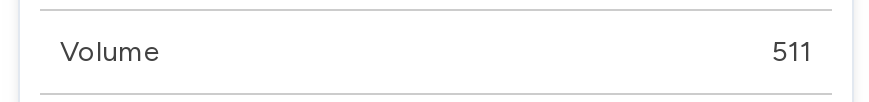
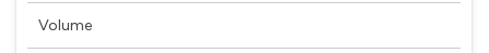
[772,34,812,68] 511 -> none

